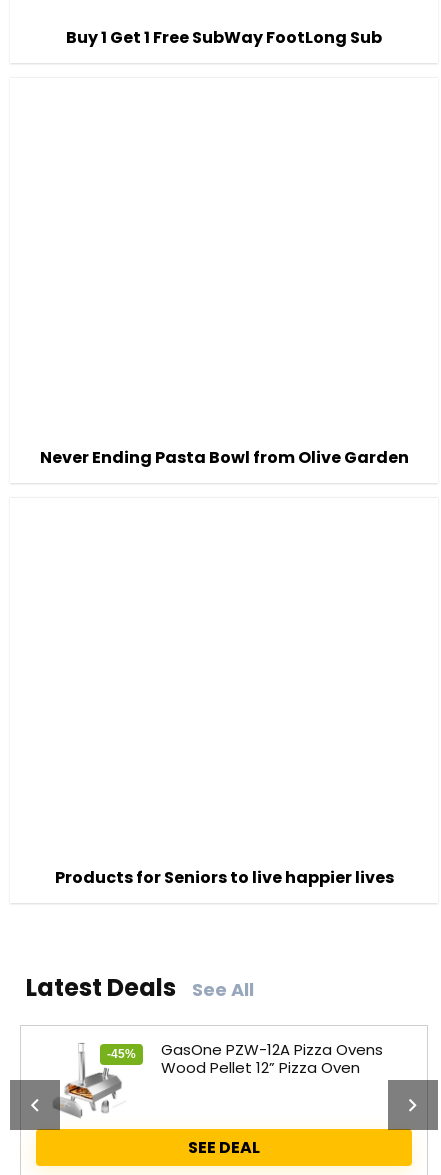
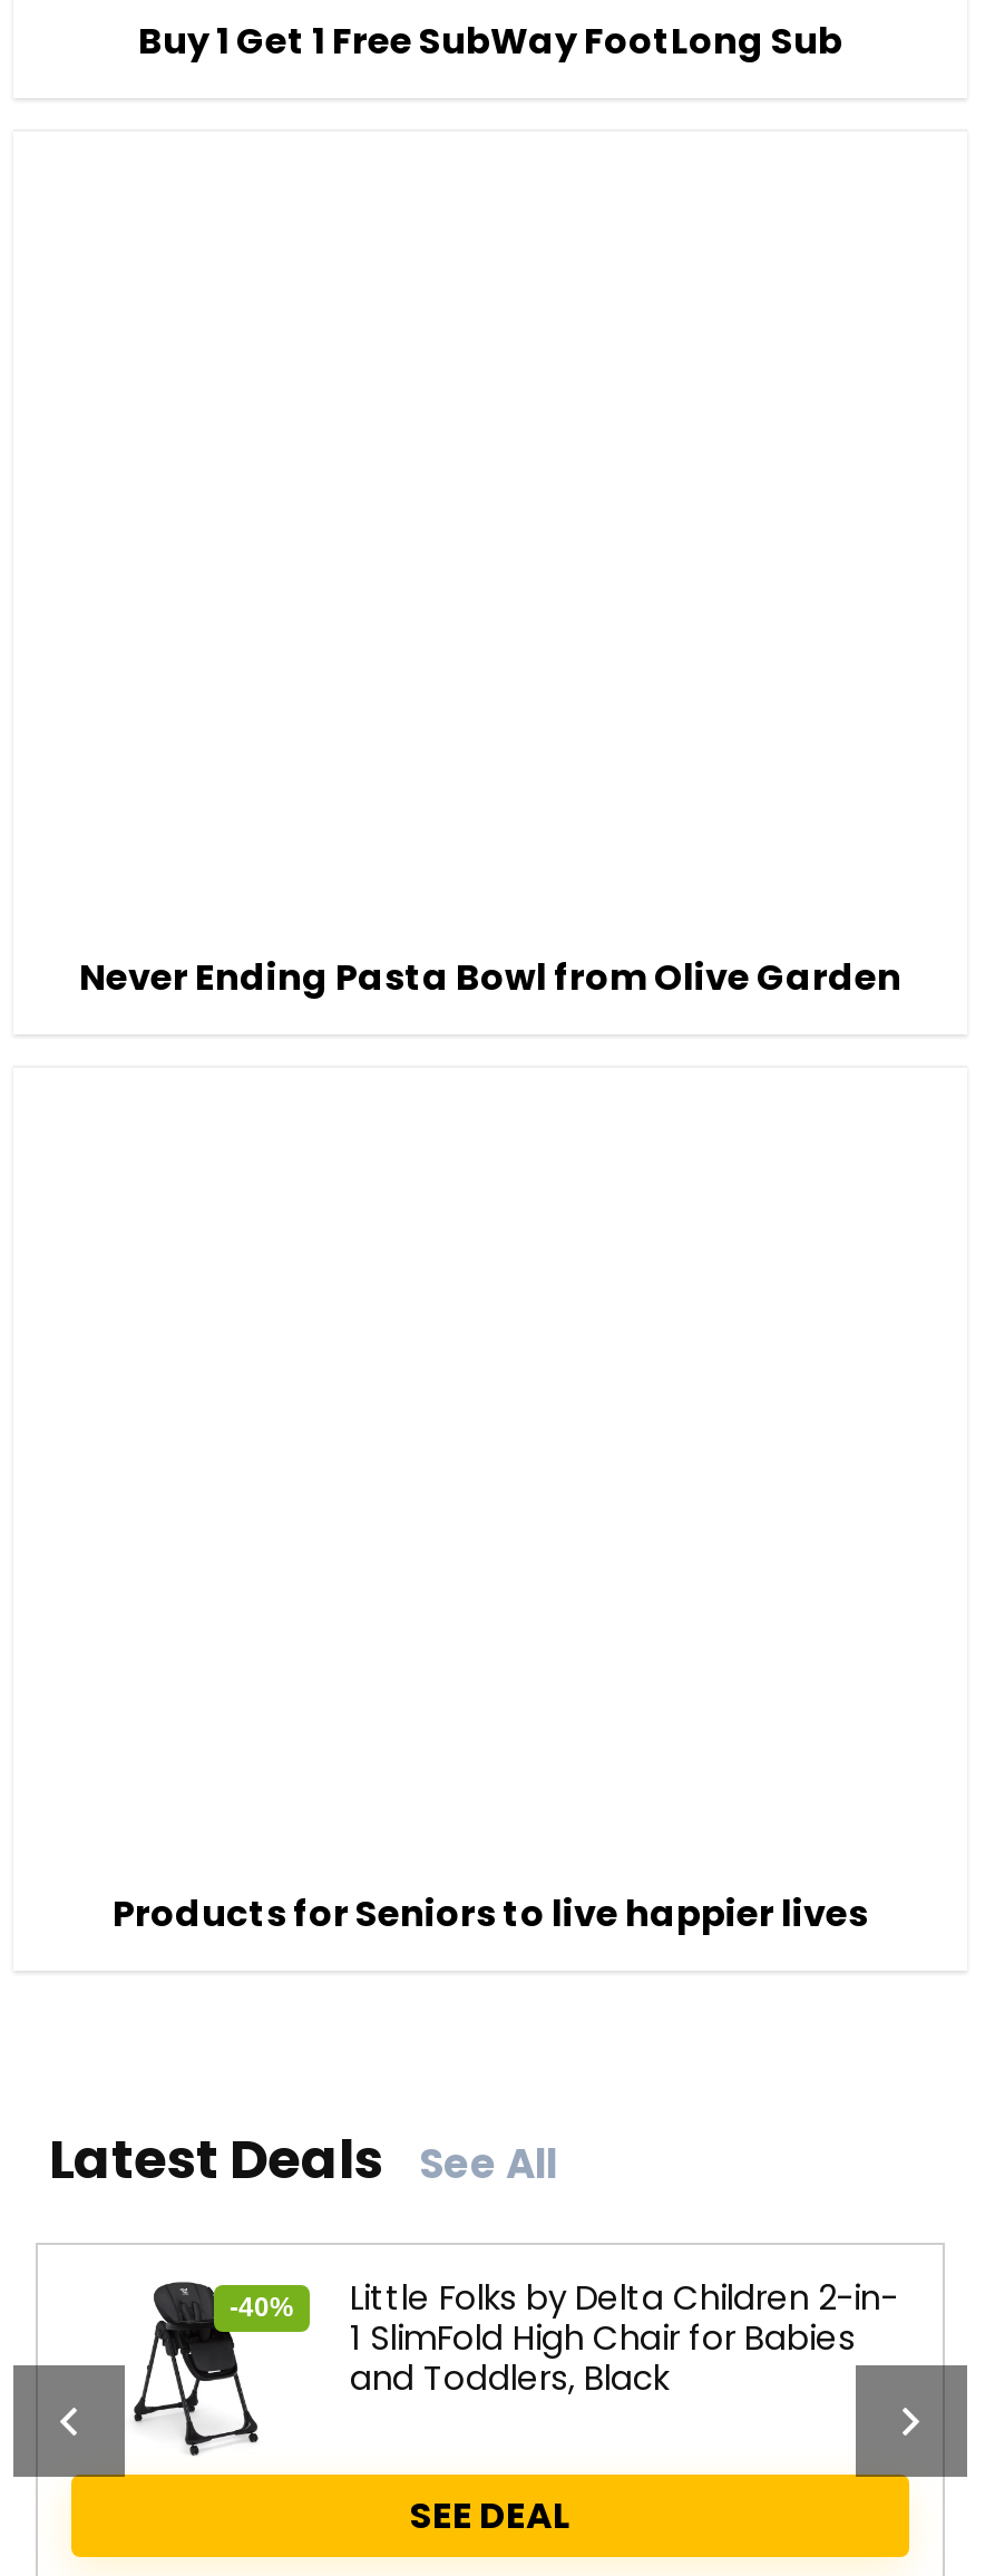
[54,1039,383,1120] [image] | -45% | GasOne PZW-12A Pizza Ovens | Wood Pellet 12” Pizza Oven -> [114,2274,898,2457] [image] | -40% | Little Folks by Delta Children 2-in- | 1 SlimFold High Chair for Babies | and Toddlers, Black

